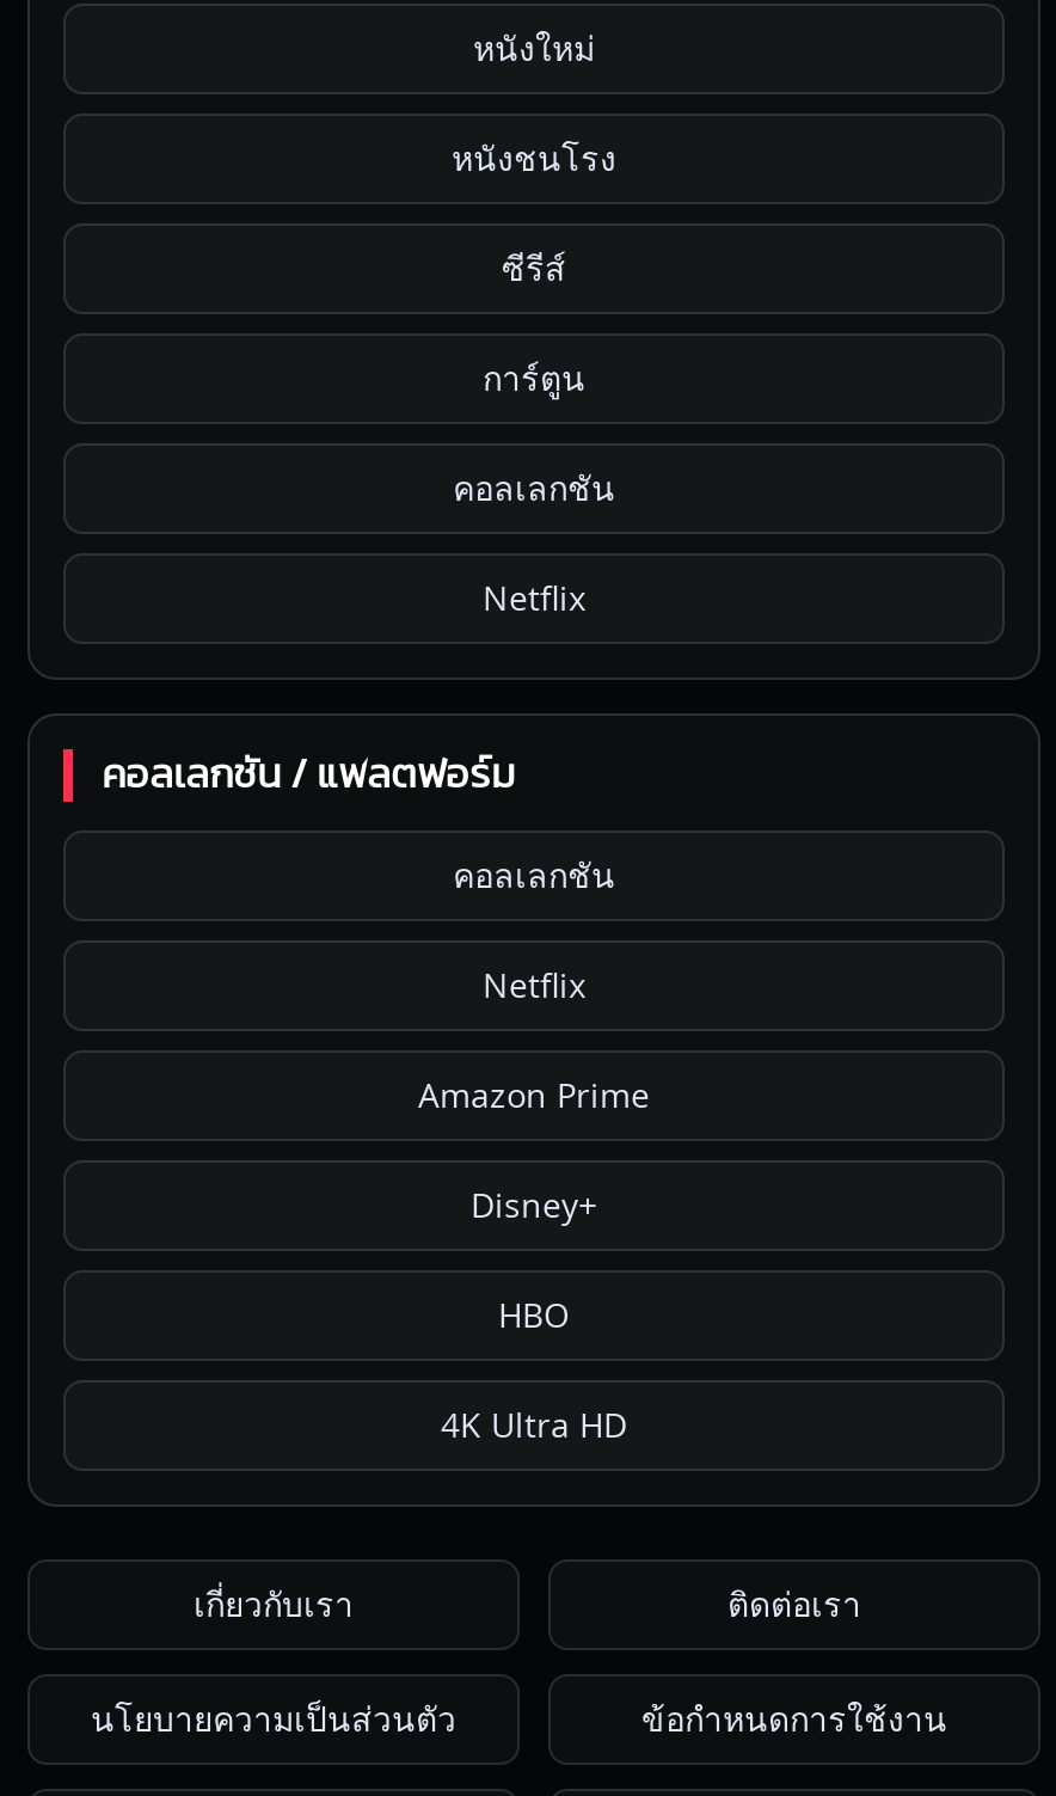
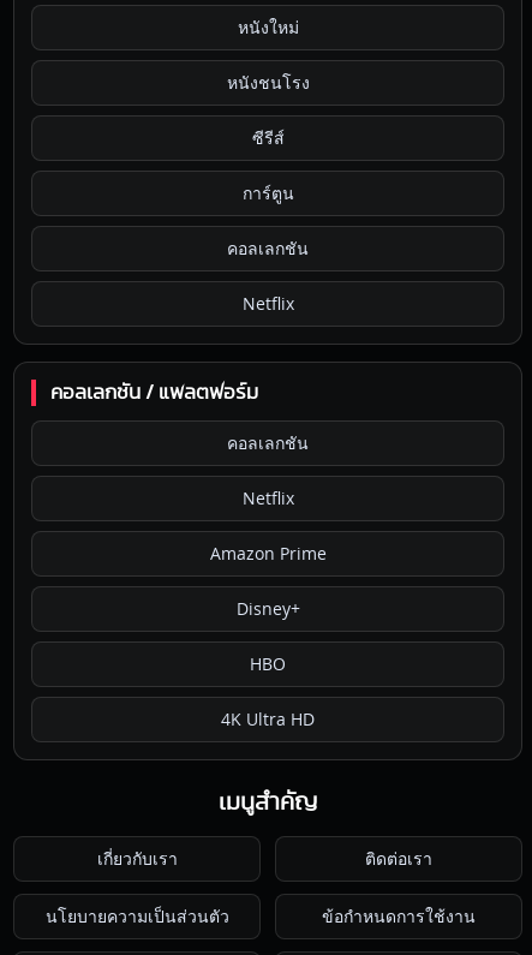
none -> [219,791,317,815] เมนูสำคัญ

